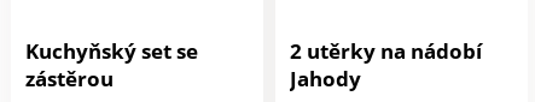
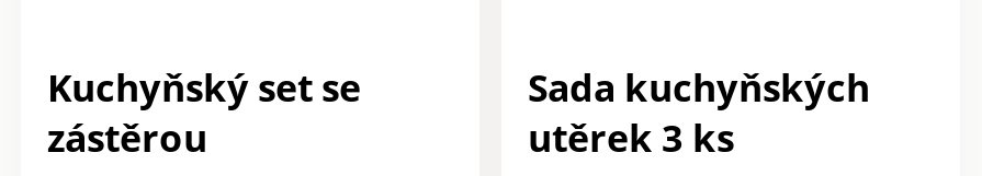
[290,38,482,93] 2 utěrky na nádobí | Jahody -> [528,63,870,164] Sada kuchyňských | utěrek 3 ks

